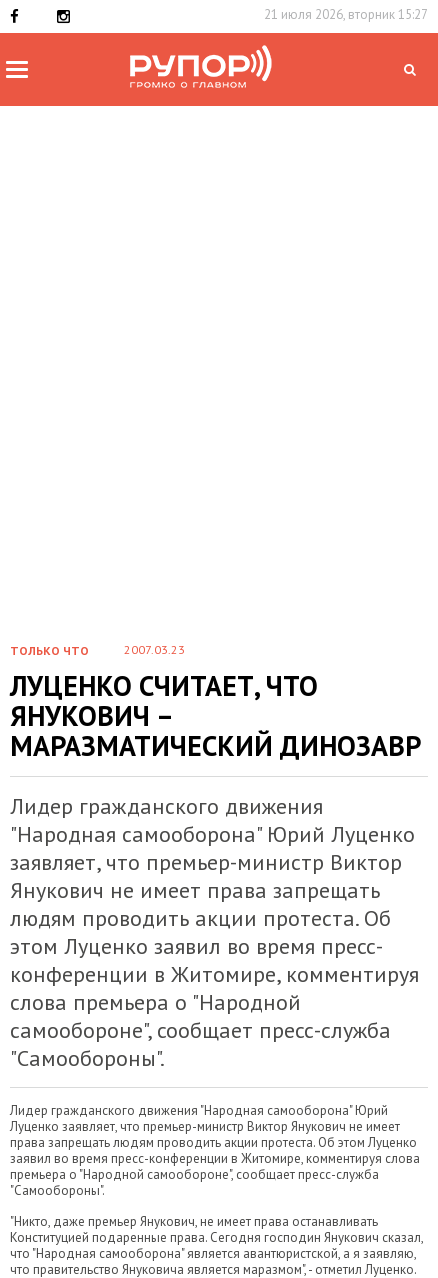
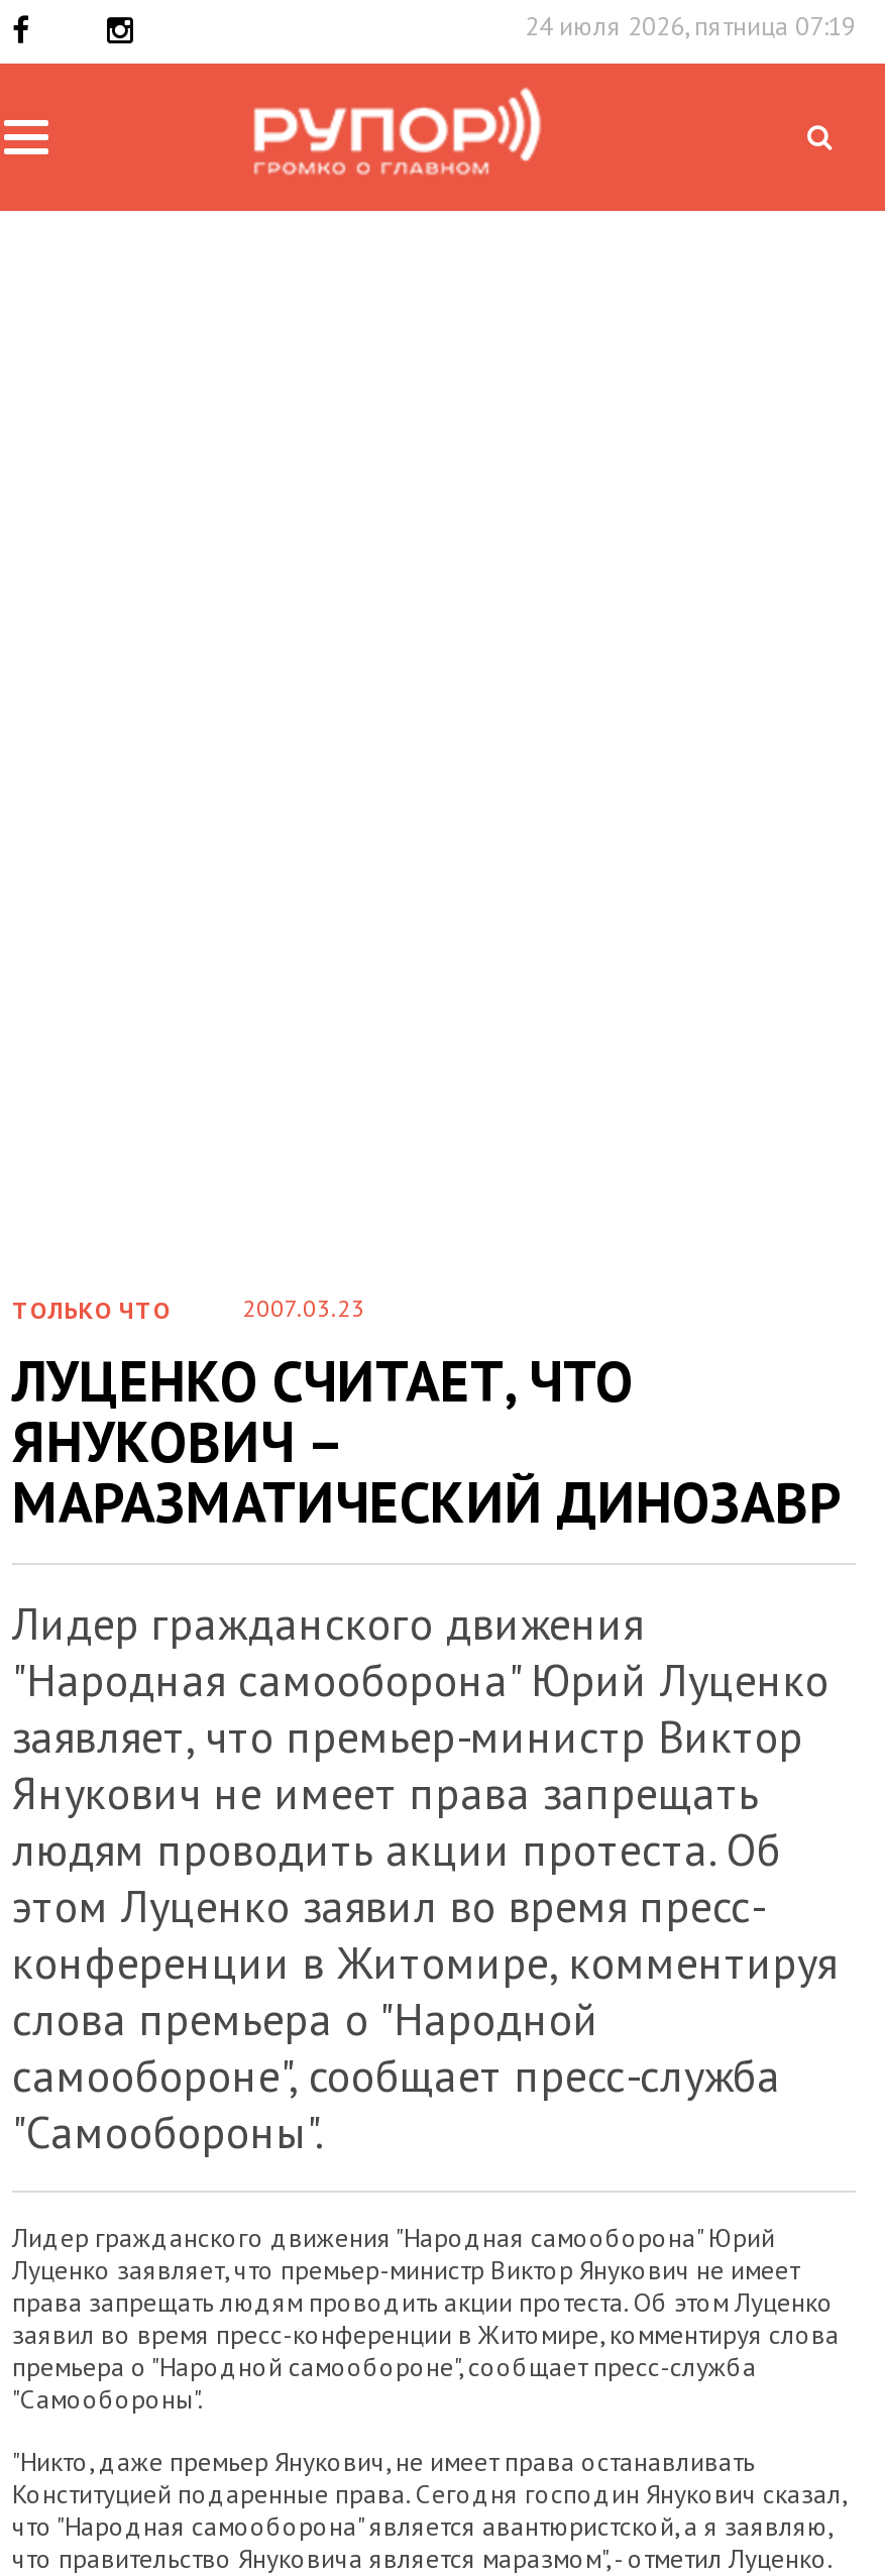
[264,6,428,23] 21 июля 2026, вторник 15:27 -> [525,9,856,43] 24 июля 2026, пятница 07:19

